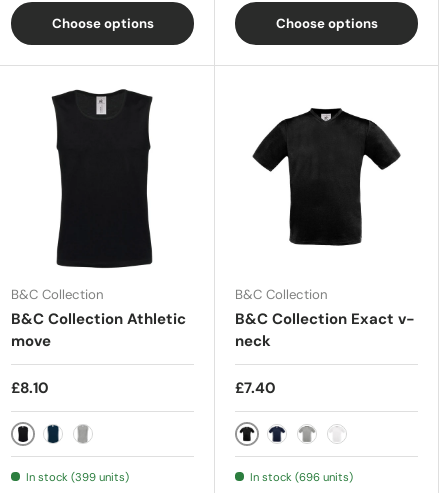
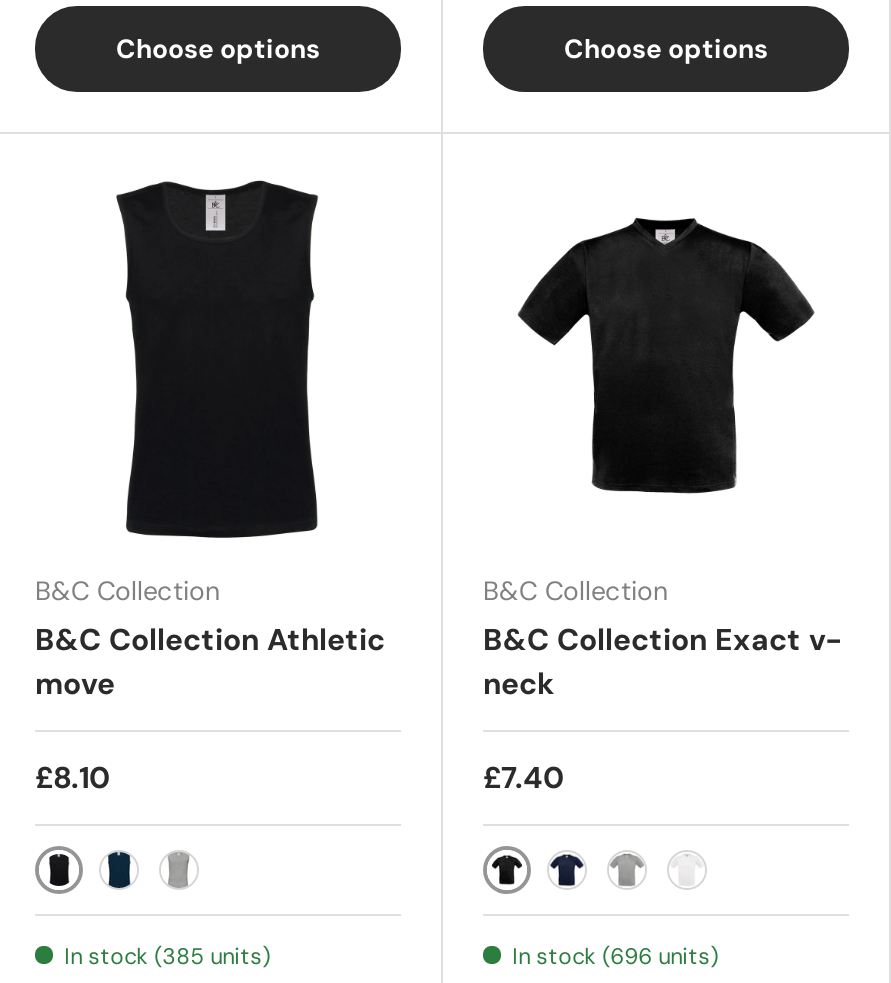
[26,470,129,484] In stock (399 units) -> [64,942,270,970] In stock (385 units)

